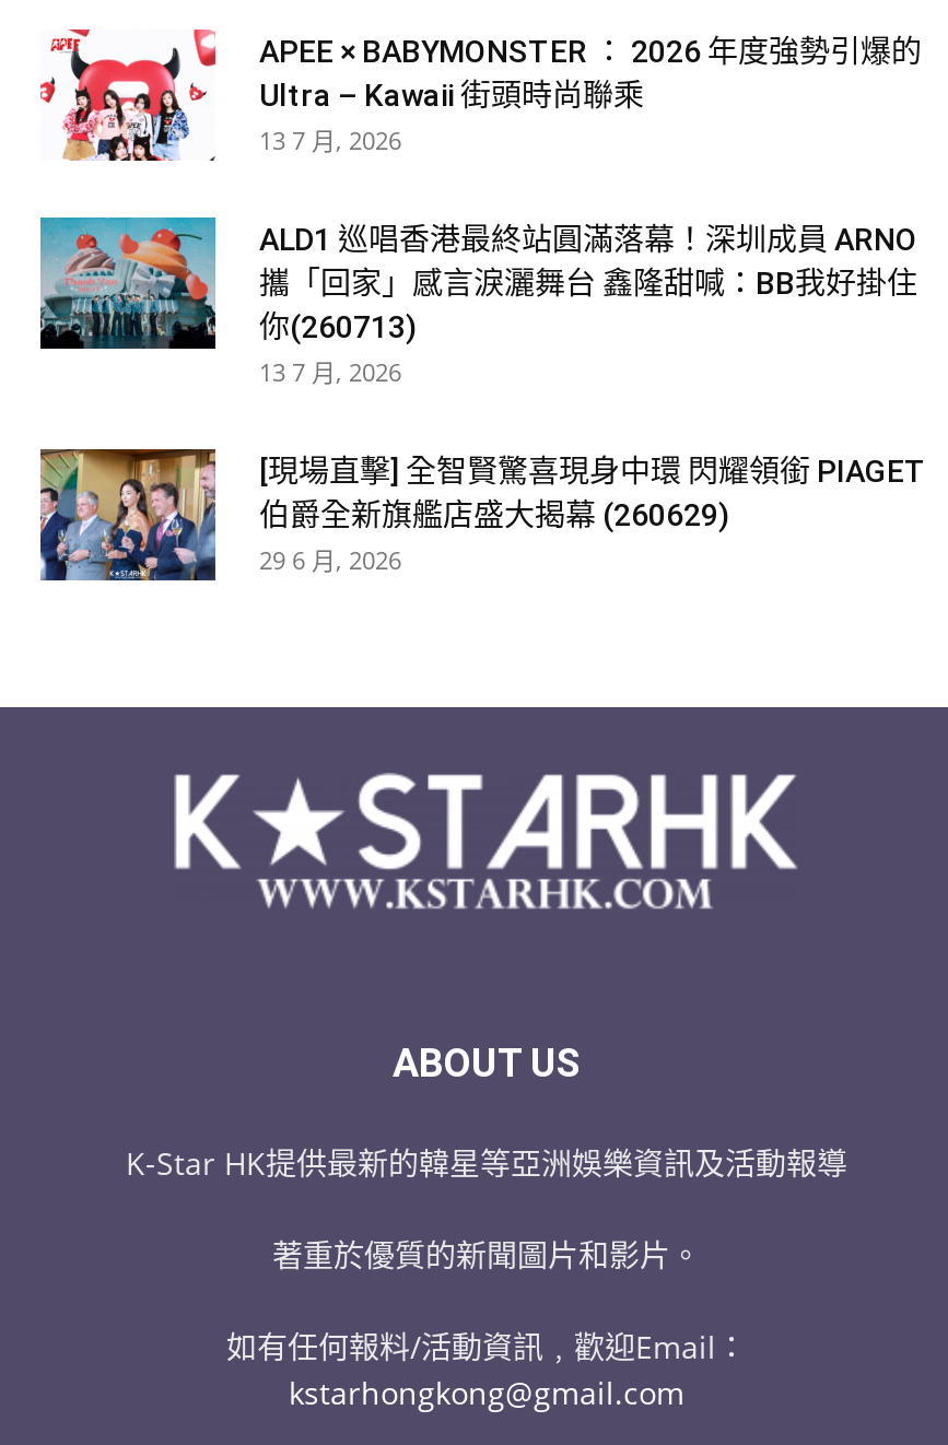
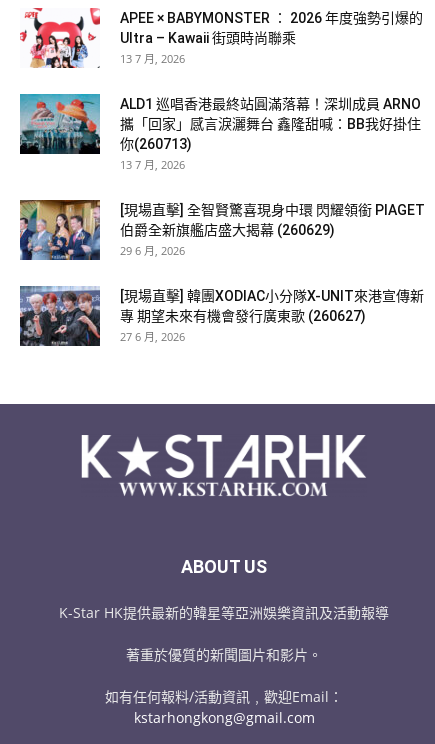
none -> [19,285,424,347] [image] | [現場直擊] 韓團XODIAC小分隊X-UNIT來港宣傳新 | 專 期望未來有機會發行廣東歌 (260627) | 27 6 月, 2026

